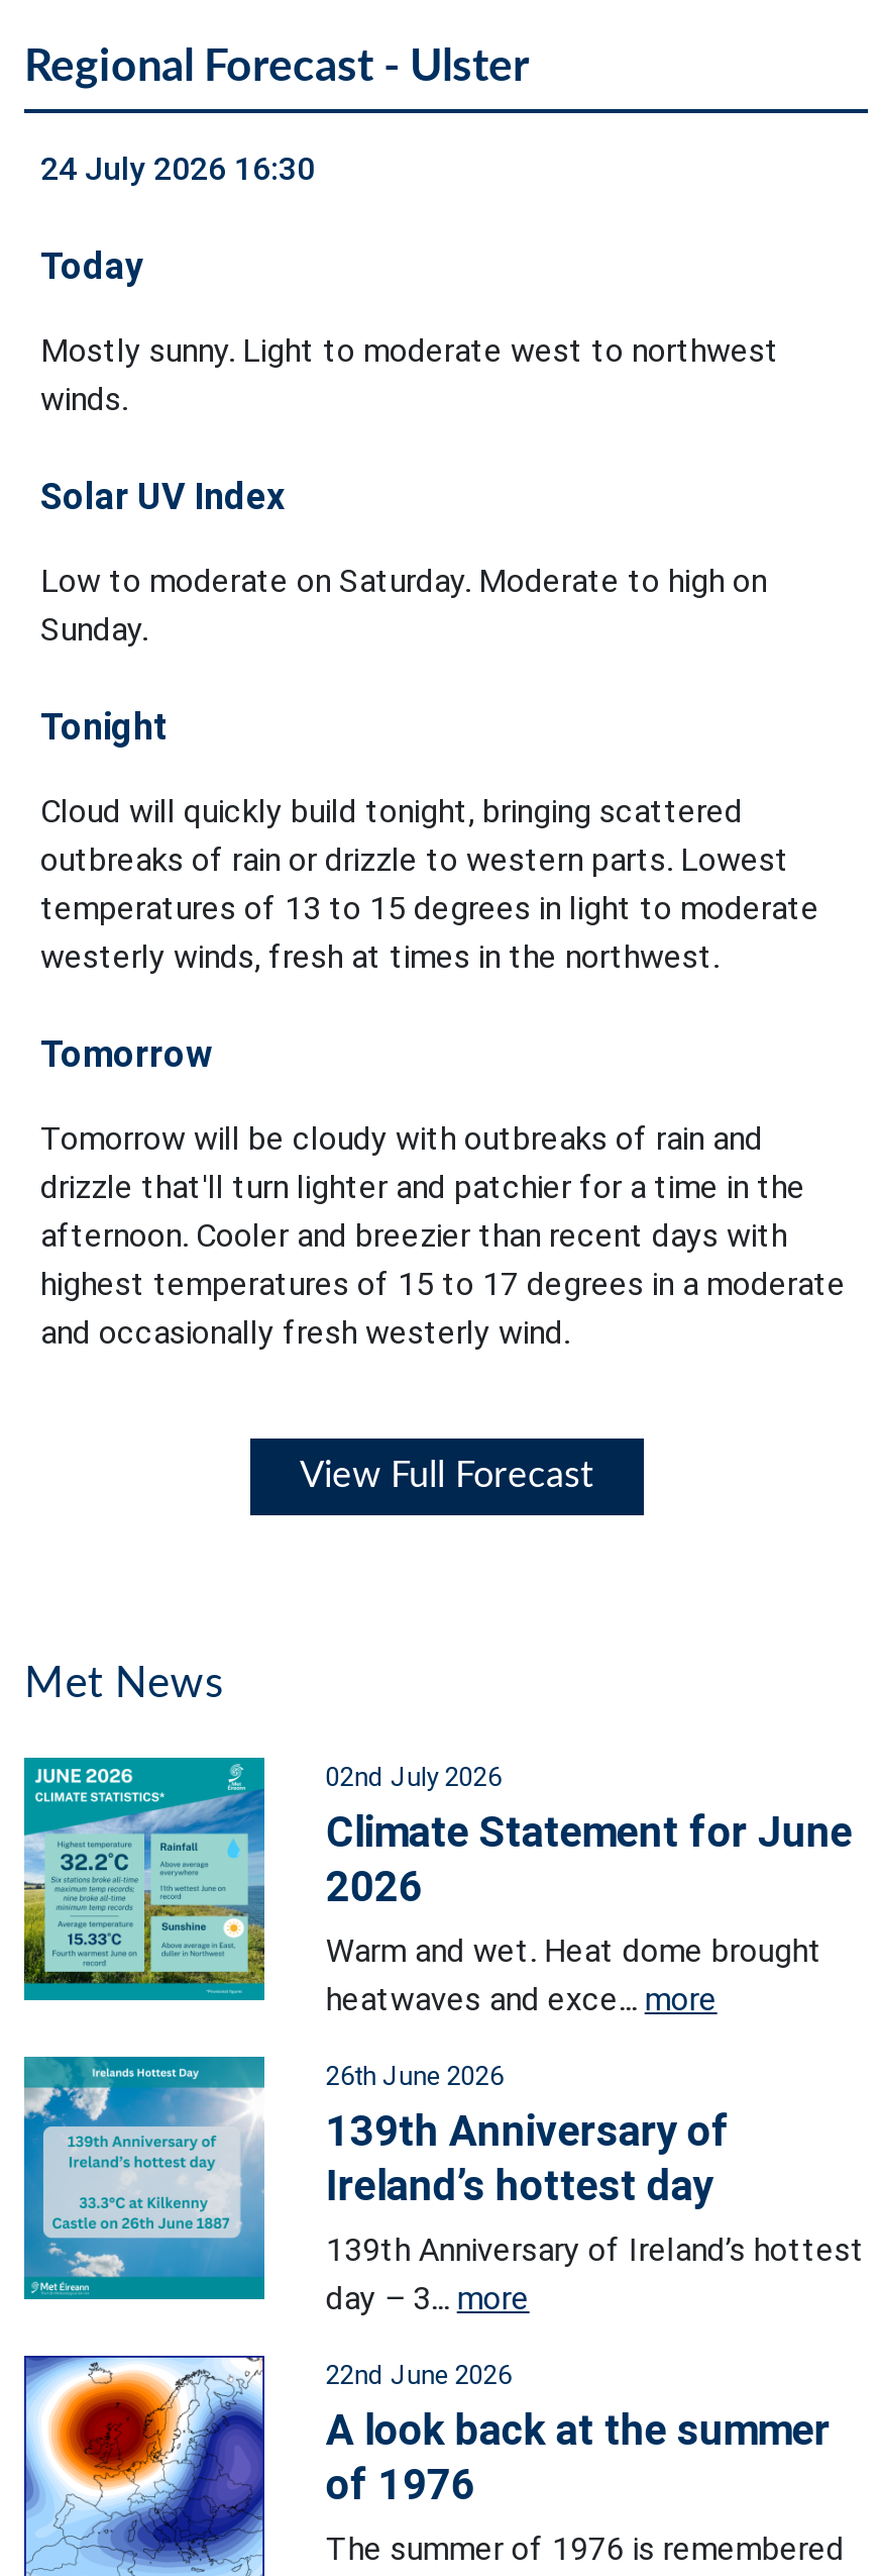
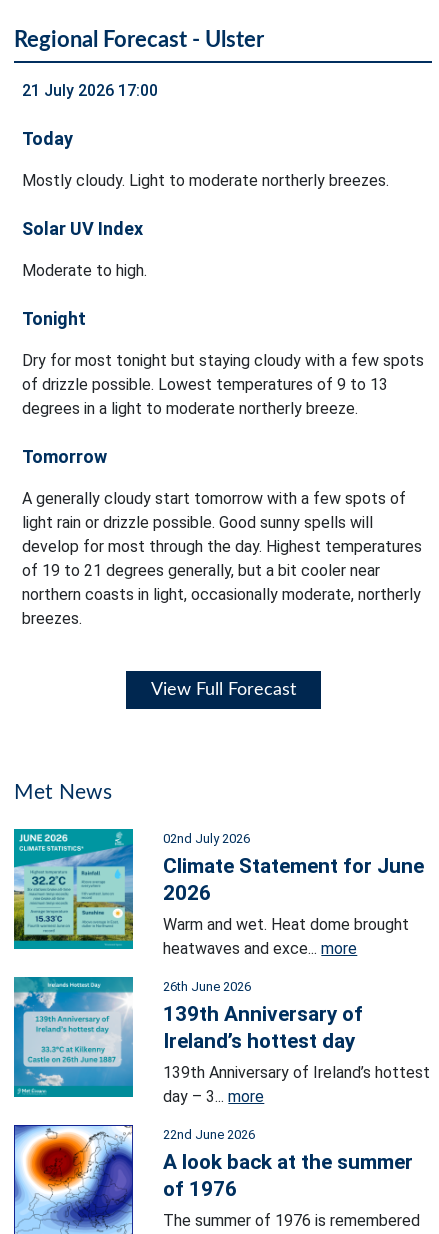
[40,150,315,189] 24 July 2026 16:30 -> [22,81,158,100] 21 July 2026 17:00
[40,332,779,419] Mostly sunny. Light to moderate west to northwest | winds. -> [22,171,389,190] Mostly cloudy. Light to moderate northerly breezes.
[40,562,767,649] Low to moderate on Saturday. Moderate to high on | Sunday. -> [22,261,147,280] Moderate to high.
[40,793,819,976] Cloud will quickly build tonight, bringing scattered | outbreaks of rain or drizzle to western parts. Lowest | temperatures of 13 to 15 degrees in light to moderate | westerly winds, fresh at times in the northwest. -> [22,351,424,418] Dry for most tonight but staying cloudy with a few spots | of drizzle possible. Lowest temperatures of 9 to 13 | degrees in a light to moderate northerly breeze.
moved [40,1033,212,1075] -> [22,446,107,467]: Tomorrow
[40,1120,846,1352] Tomorrow will be cloudy with outbreaks of rain and | drizzle that'll turn lighter and patchier for a time in the | afternoon. Cooler and breezier than recent days with | highest temperatures of 15 to 17 degrees in a moderate | and occasionally fresh westerly wind. -> [22,489,422,628] A generally cloudy start tomorrow with a few spots of | light rain or drizzle possible. Good sunny spells will | develop for most through the day. Highest temperatures | of 19 to 21 degrees generally, but a bit cooler near | northern coasts in light, occasionally moderate, northerly | breezes.

